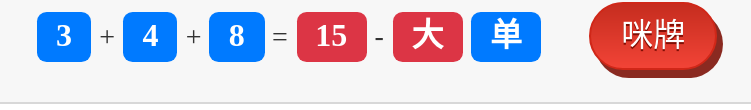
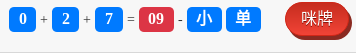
[56,18,72,52] 3 -> [18,10,26,27] 0
[142,18,158,52] 4 -> [62,10,70,27] 2
[229,18,245,52] 8 -> [105,10,113,27] 7
[315,18,347,52] 15 -> [148,10,164,27] 09
[412,18,444,52] 大 -> [196,10,212,27] 小

